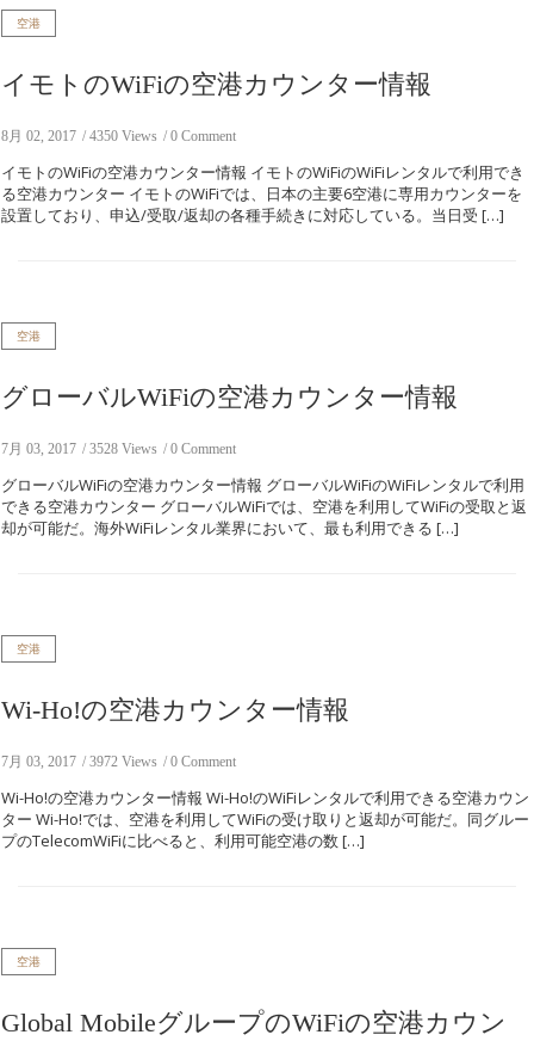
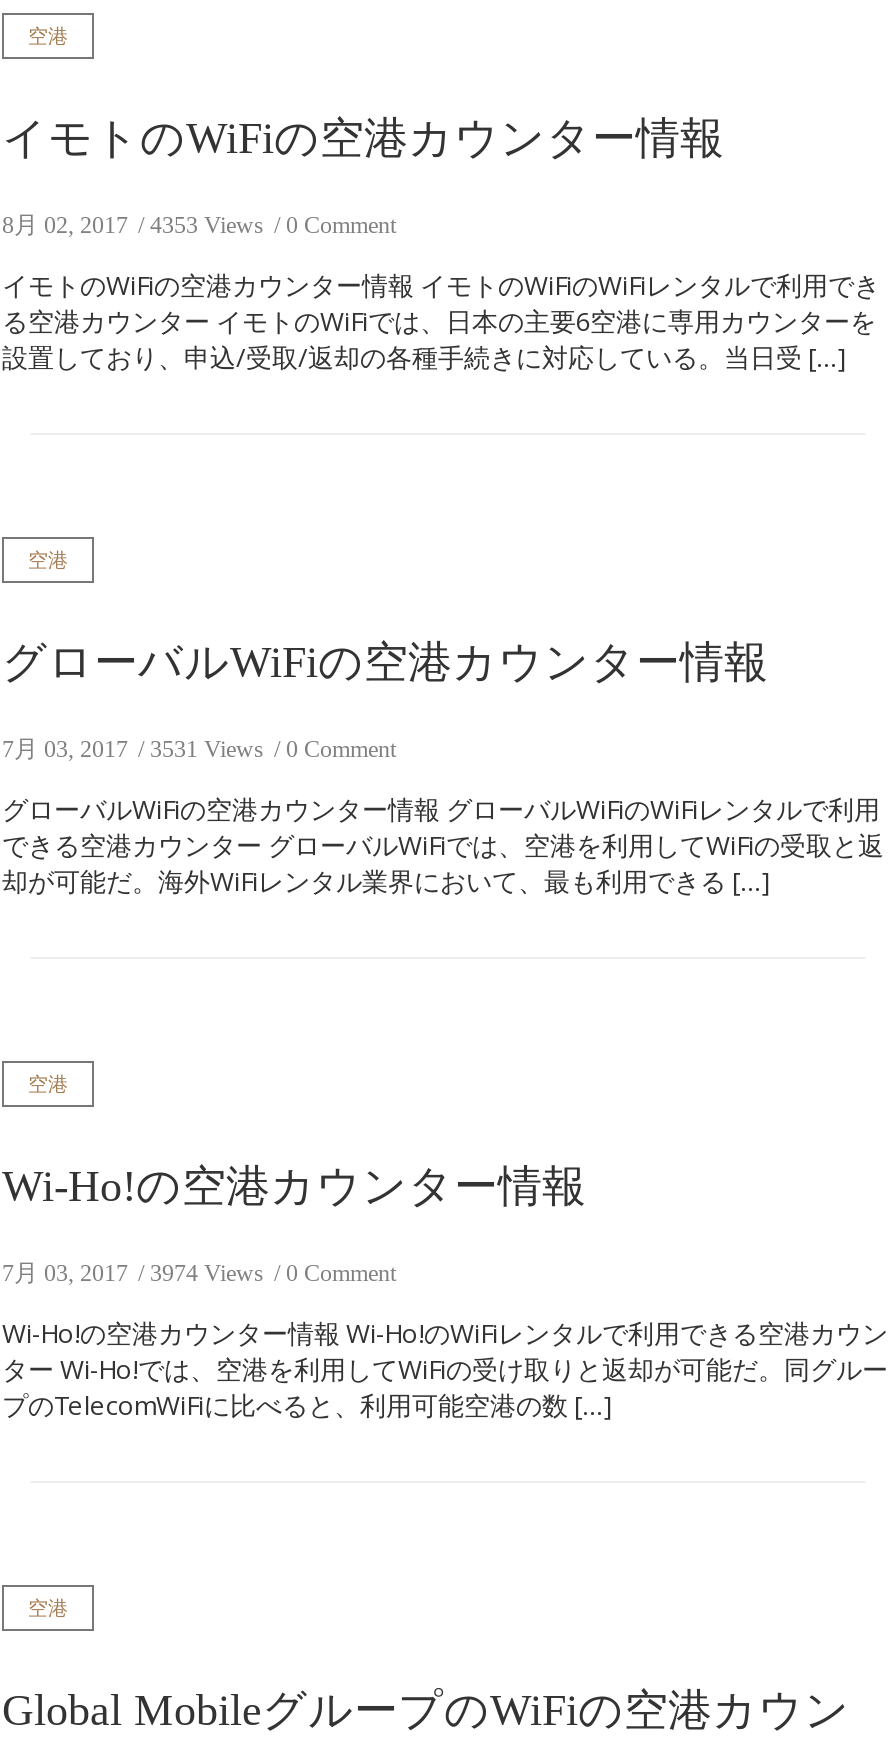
[1,128,236,144] 8月 02, 2017 4350 Views 0 Comment -> [2,211,396,239] 8月 02, 2017 4353 Views 0 Comment
[1,441,236,457] 7月 03, 2017 3528 Views 0 Comment -> [2,735,396,763] 7月 03, 2017 3531 Views 0 Comment
[1,753,236,770] 7月 03, 2017 3972 Views 0 Comment -> [2,1259,396,1287] 7月 03, 2017 3974 Views 0 Comment

